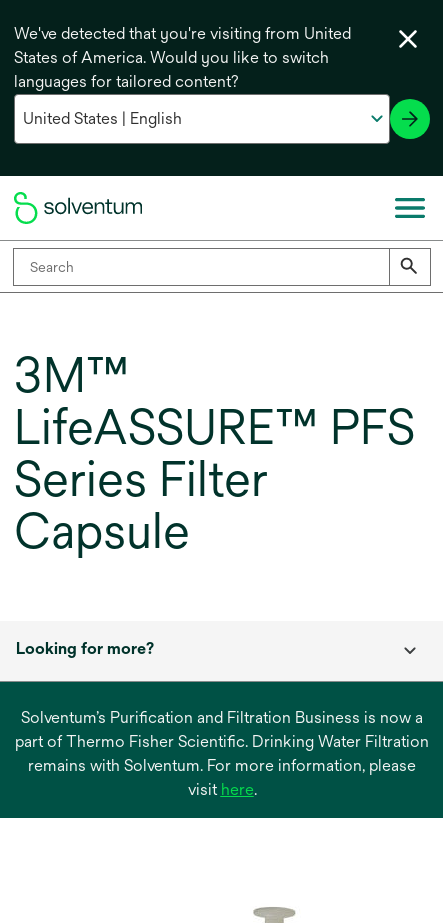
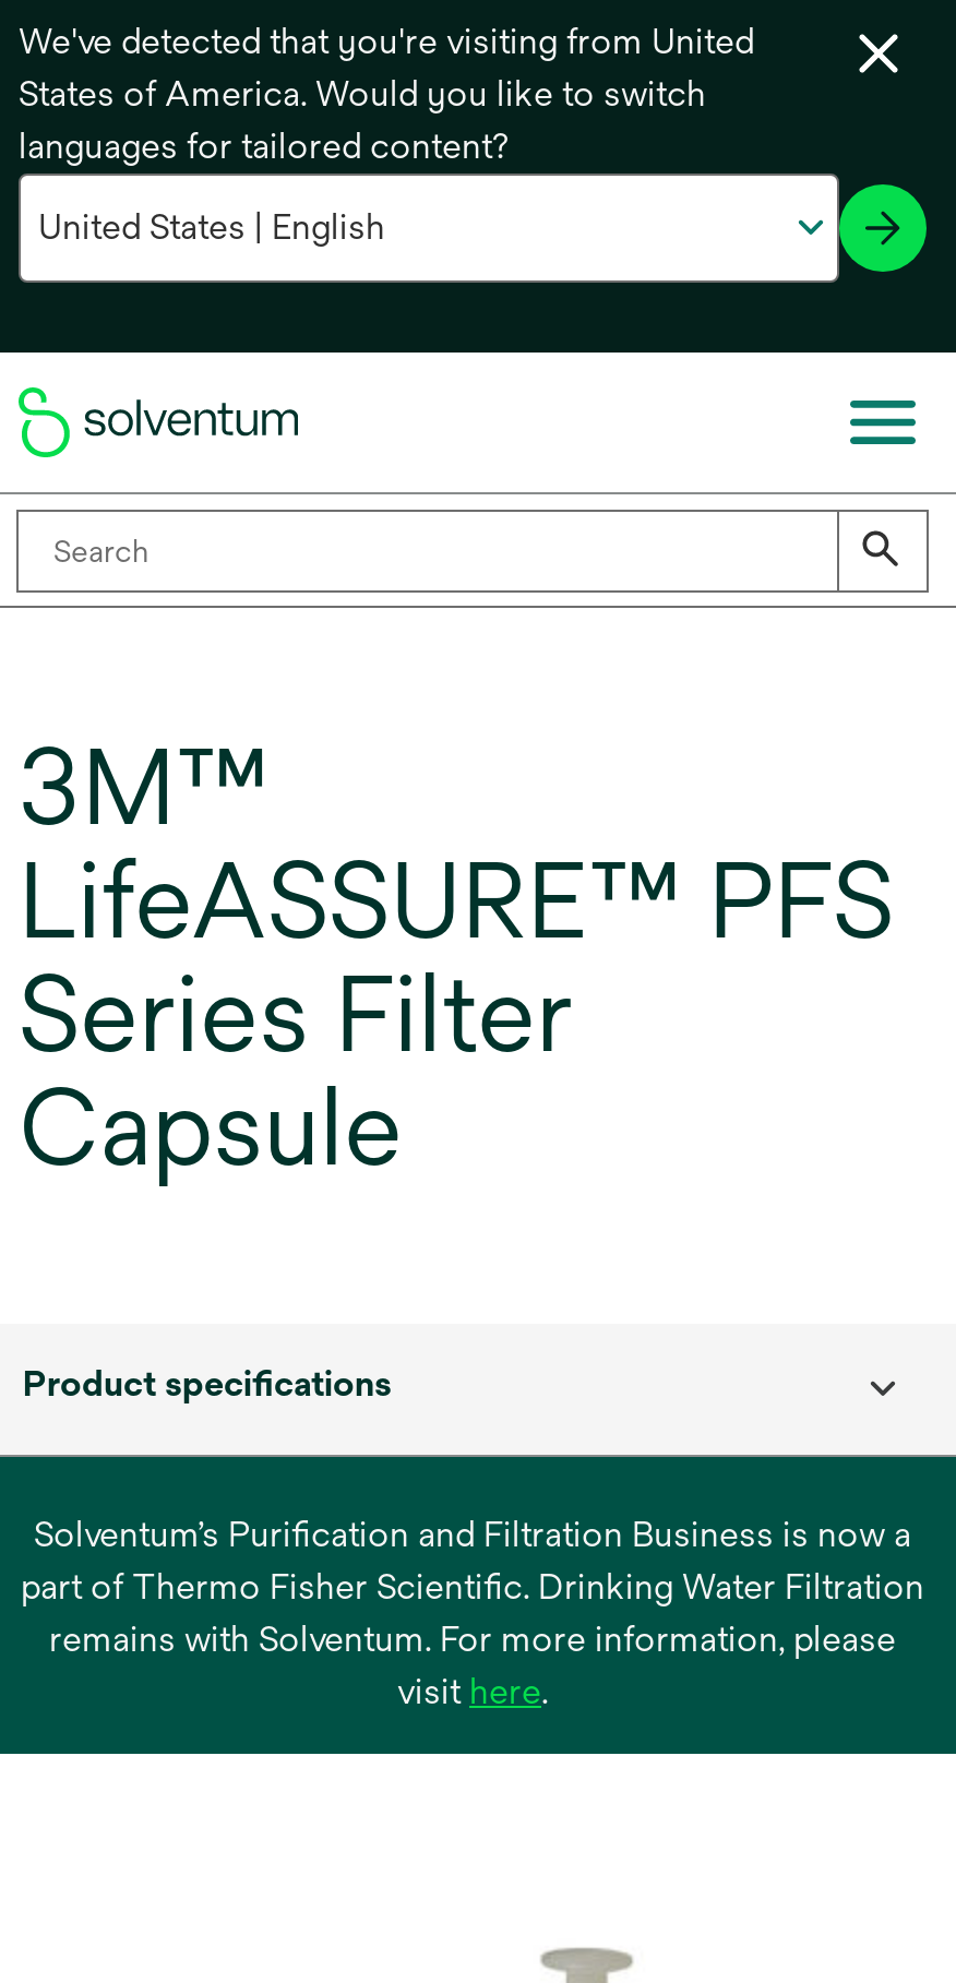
[16,639,154,658] Looking for more? -> [23,1363,392,1405] Product specifications

